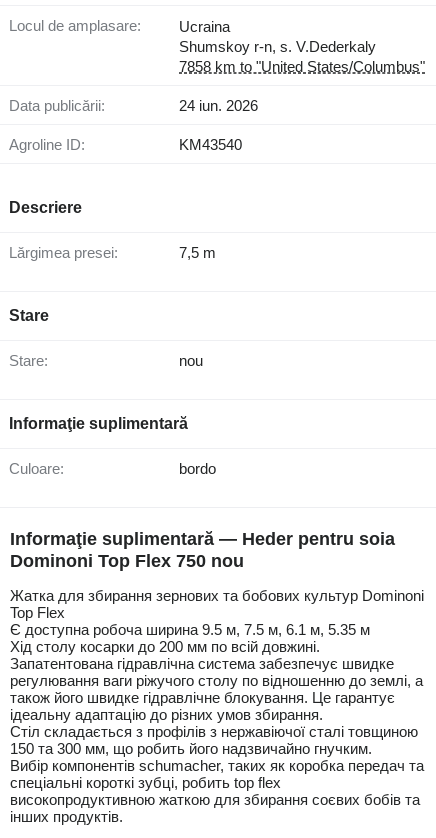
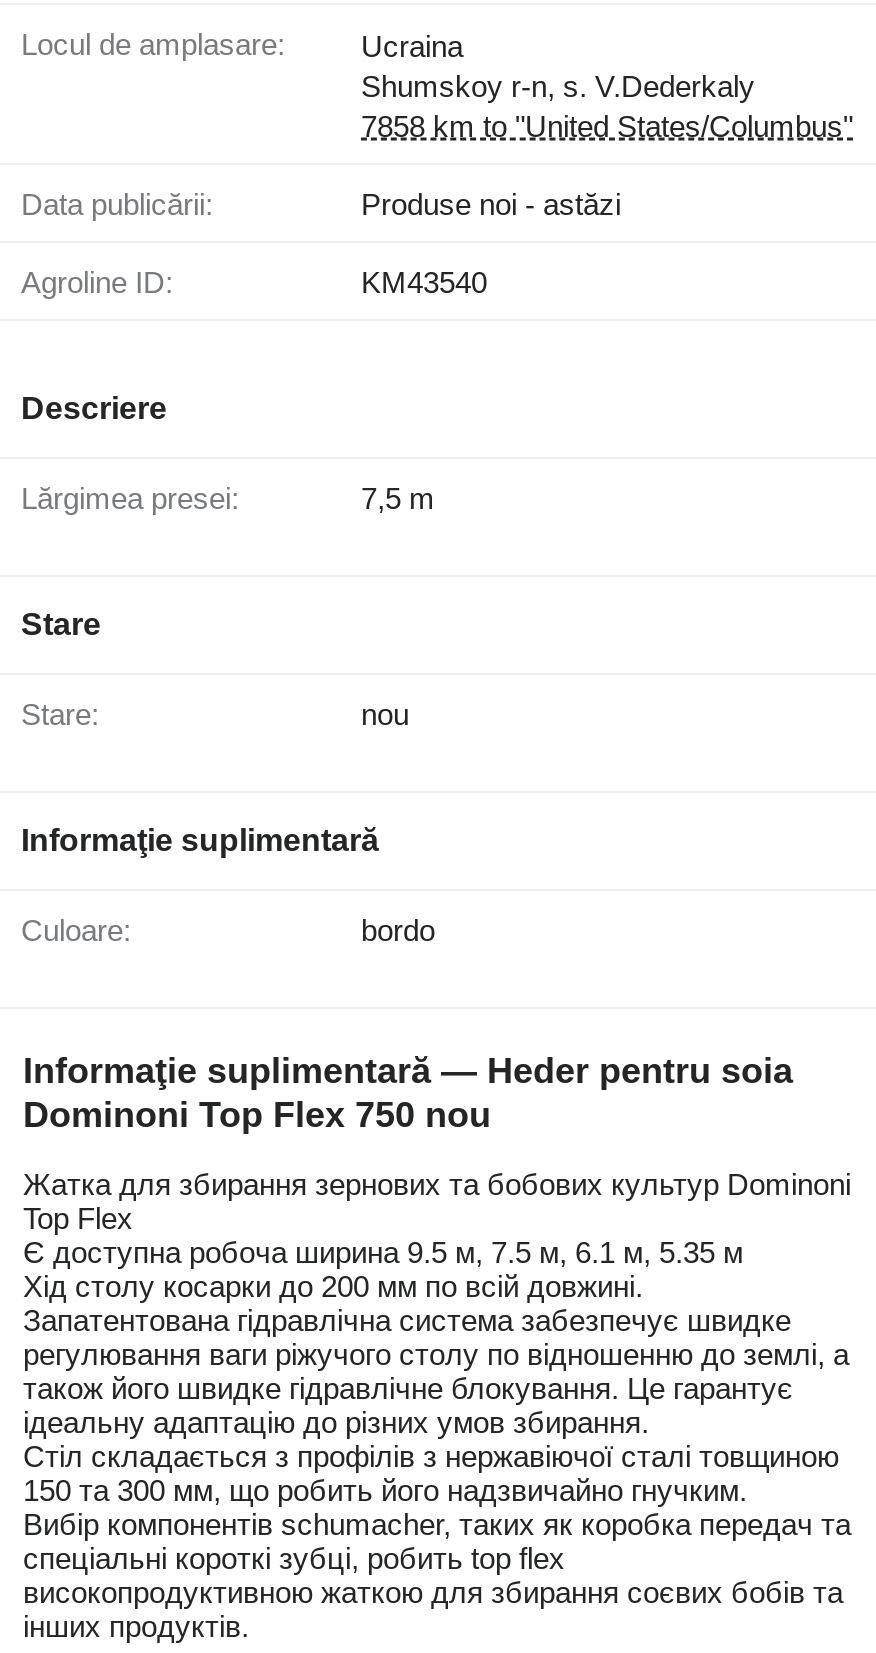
[179,97,258,114] 24 iun. 2026 -> [361,187,621,221] Produse noi - astăzi

